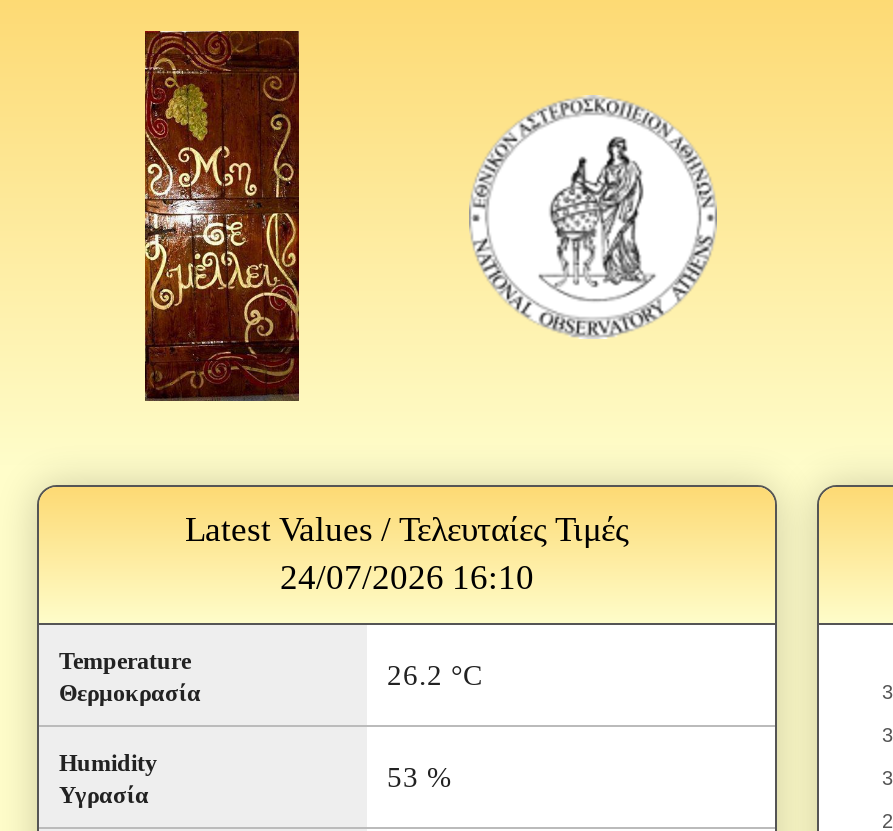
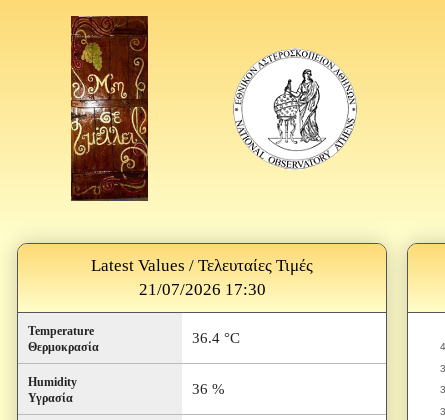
[280,559,534,597] 24/07/2026 16:10 -> [138,280,265,299] 21/07/2026 17:30
[387,659,483,691] 26.2 °C -> [192,330,240,346] 36.4 °C
[387,761,453,793] 53 % -> [192,381,225,397] 36 %

